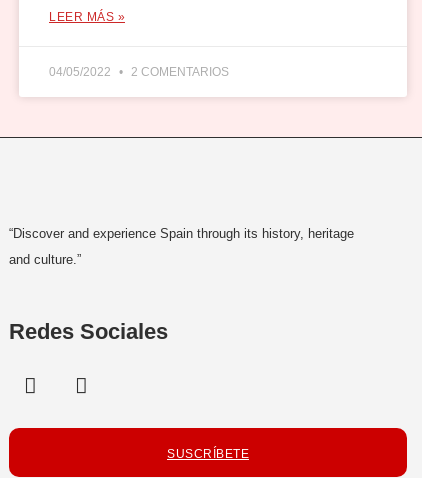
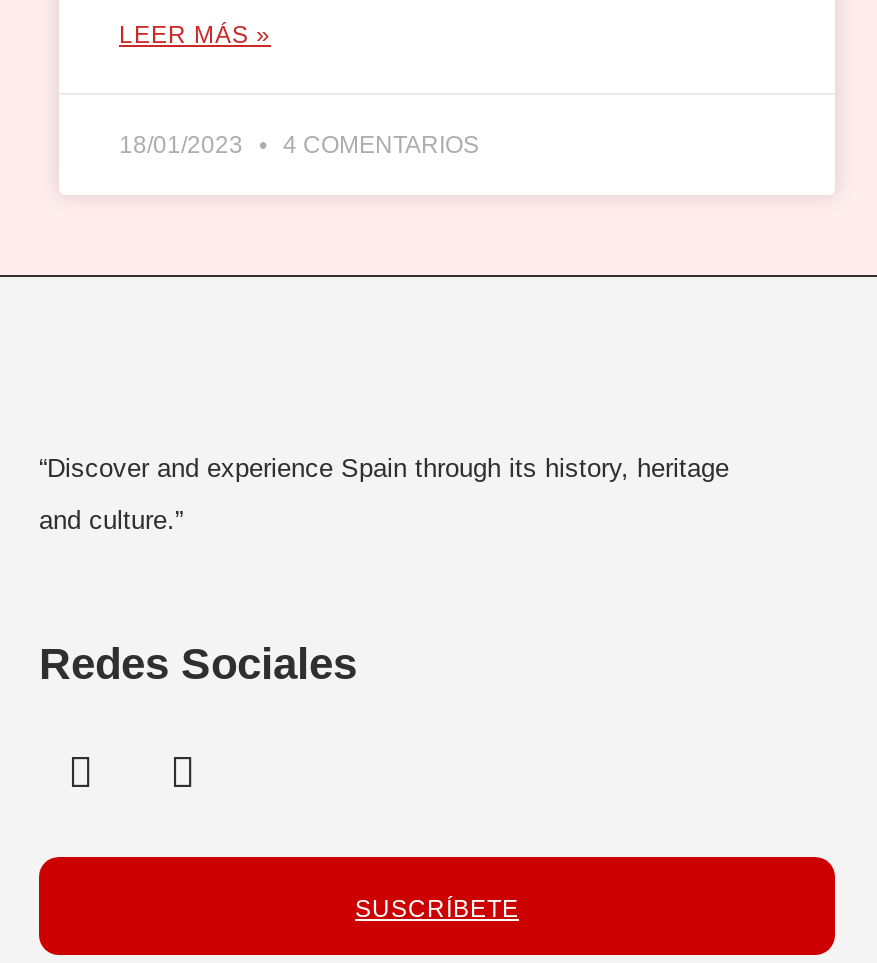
[49,65,114,79] 04/05/2022 -> [119,132,249,160] 18/01/2023
[128,65,229,79] 2 COMENTARIOS -> [277,132,479,160] 4 COMENTARIOS

